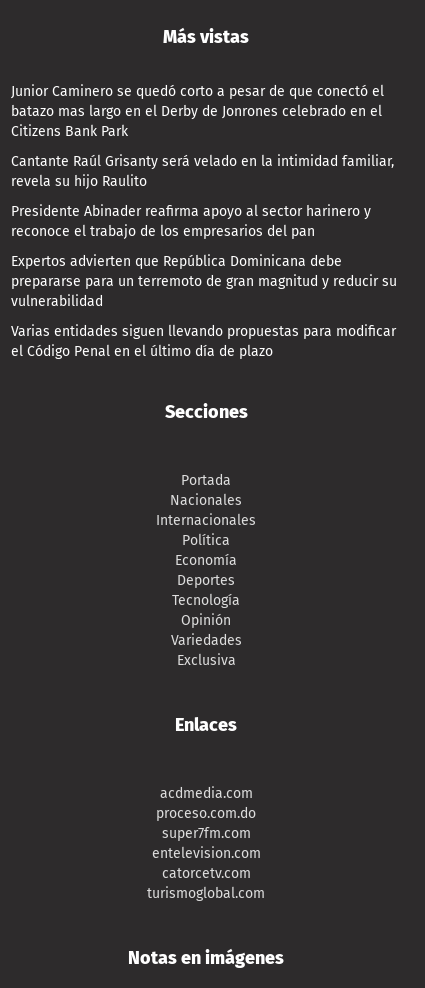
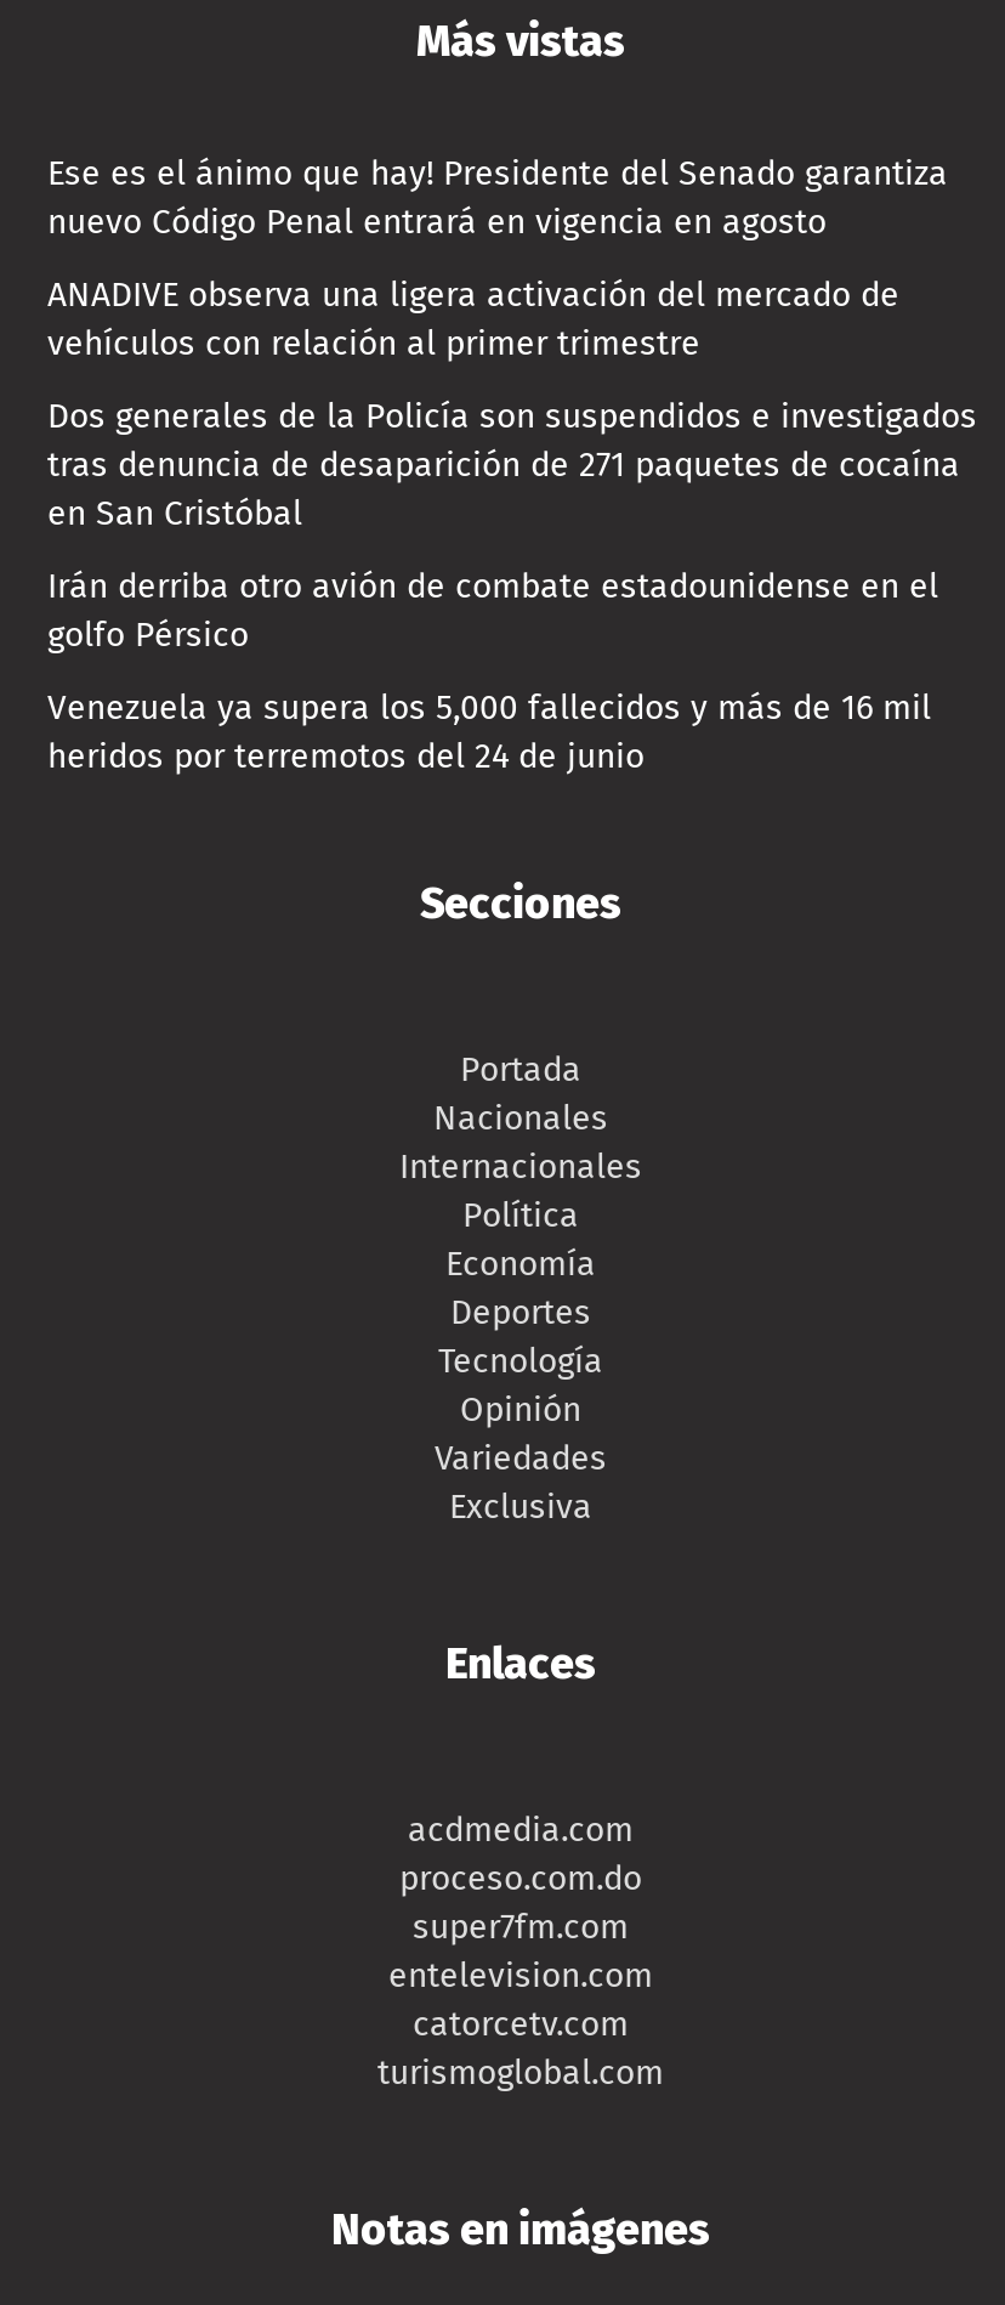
[11,83,384,140] Junior Caminero se quedó corto a pesar de que conectó el | batazo mas largo en el Derby de Jonrones celebrado en el | Citizens Bank Park -> [47,154,948,244] Ese es el ánimo que hay! Presidente del Senado garantiza | nuevo Código Penal entrará en vigencia en agosto
[11,153,394,190] Cantante Raúl Grisanty será velado en la intimidad familiar, | revela su hijo Raulito -> [47,275,899,365] ANADIVE observa una ligera activación del mercado de | vehículos con relación al primer trimestre
[11,203,371,240] Presidente Abinader reafirma apoyo al sector harinero y | reconoce el trabajo de los empresarios del pan -> [47,397,977,535] Dos generales de la Policía son suspendidos e investigados | tras denuncia de desaparición de 271 paquetes de cocaína | en San Cristóbal
[11,253,397,310] Expertos advierten que República Dominicana debe | prepararse para un terremoto de gran magnitud y reducir su | vulnerabilidad -> [47,567,938,657] Irán derriba otro avión de combate estadounidense en el | golfo Pérsico
[11,323,396,360] Varias entidades siguen llevando propuestas para modificar | el Código Penal en el último día de plazo -> [47,688,931,778] Venezuela ya supera los 5,000 fallecidos y más de 16 mil | heridos por terremotos del 24 de junio

